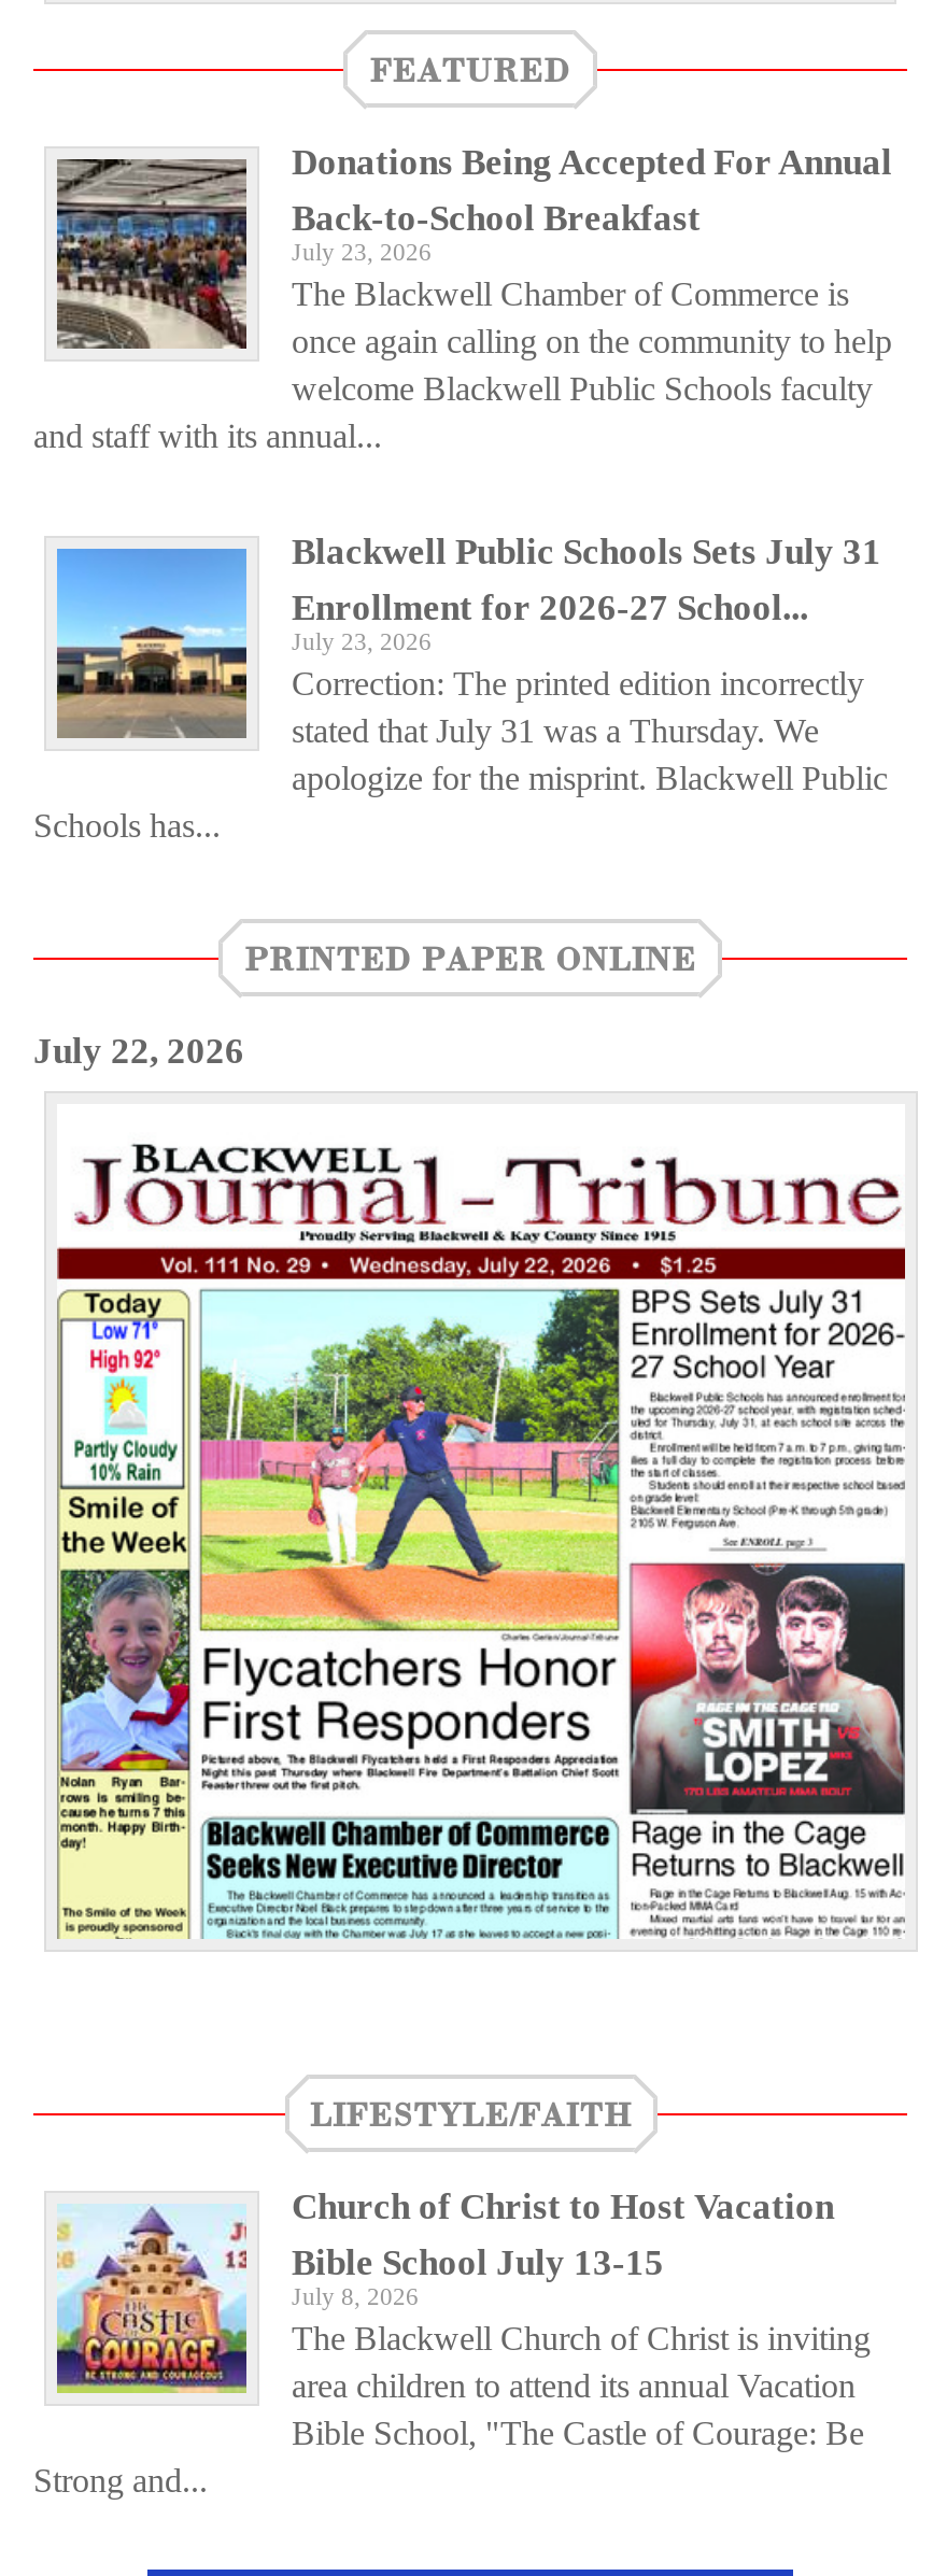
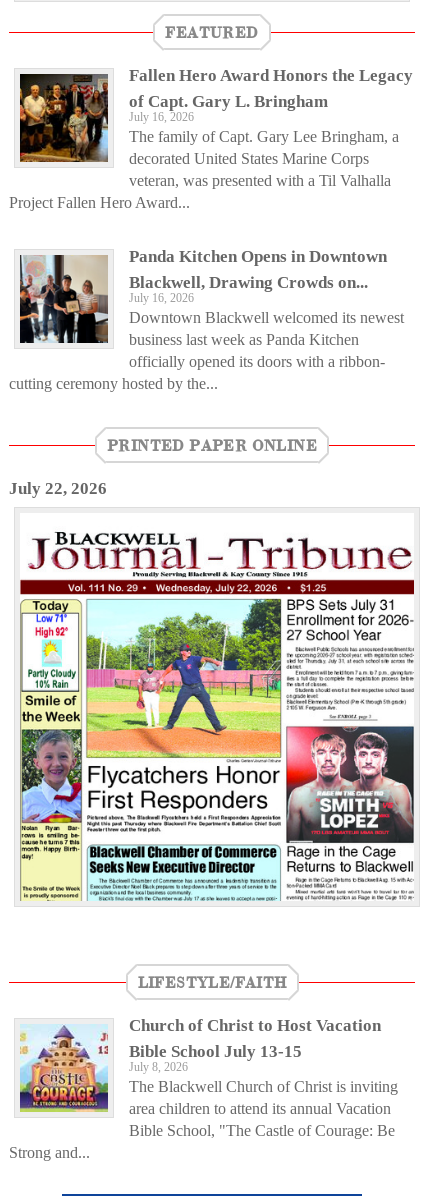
[33,142,892,454] [image] | Donations Being Accepted For Annual | Back-to-School Breakfast | July 23, 2026 | The Blackwell Chamber of Commerce is | once again calling on the community to help | welcome Blackwell Public Schools faculty | and staff with its annual... -> [9,66,413,211] [image] | Fallen Hero Award Honors the Legacy | of Capt. Gary L. Bringham | July 16, 2026 | The family of Capt. Gary Lee Bringham, a | decorated United States Marine Corps | veteran, was presented with a Til Valhalla | Project Fallen Hero Award...
[33,532,888,844] [image] | Blackwell Public Schools Sets July 31 | Enrollment for 2026-27 School... | July 23, 2026 | Correction: The printed edition incorrectly | stated that July 31 was a Thursday. We | apologize for the misprint. Blackwell Public | Schools has... -> [9,247,404,392] [image] | Panda Kitchen Opens in Downtown | Blackwell, Drawing Crowds on... | July 16, 2026 | Downtown Blackwell welcomed its newest | business last week as Panda Kitchen | officially opened its doors with a ribbon- | cutting ceremony hosted by the...

